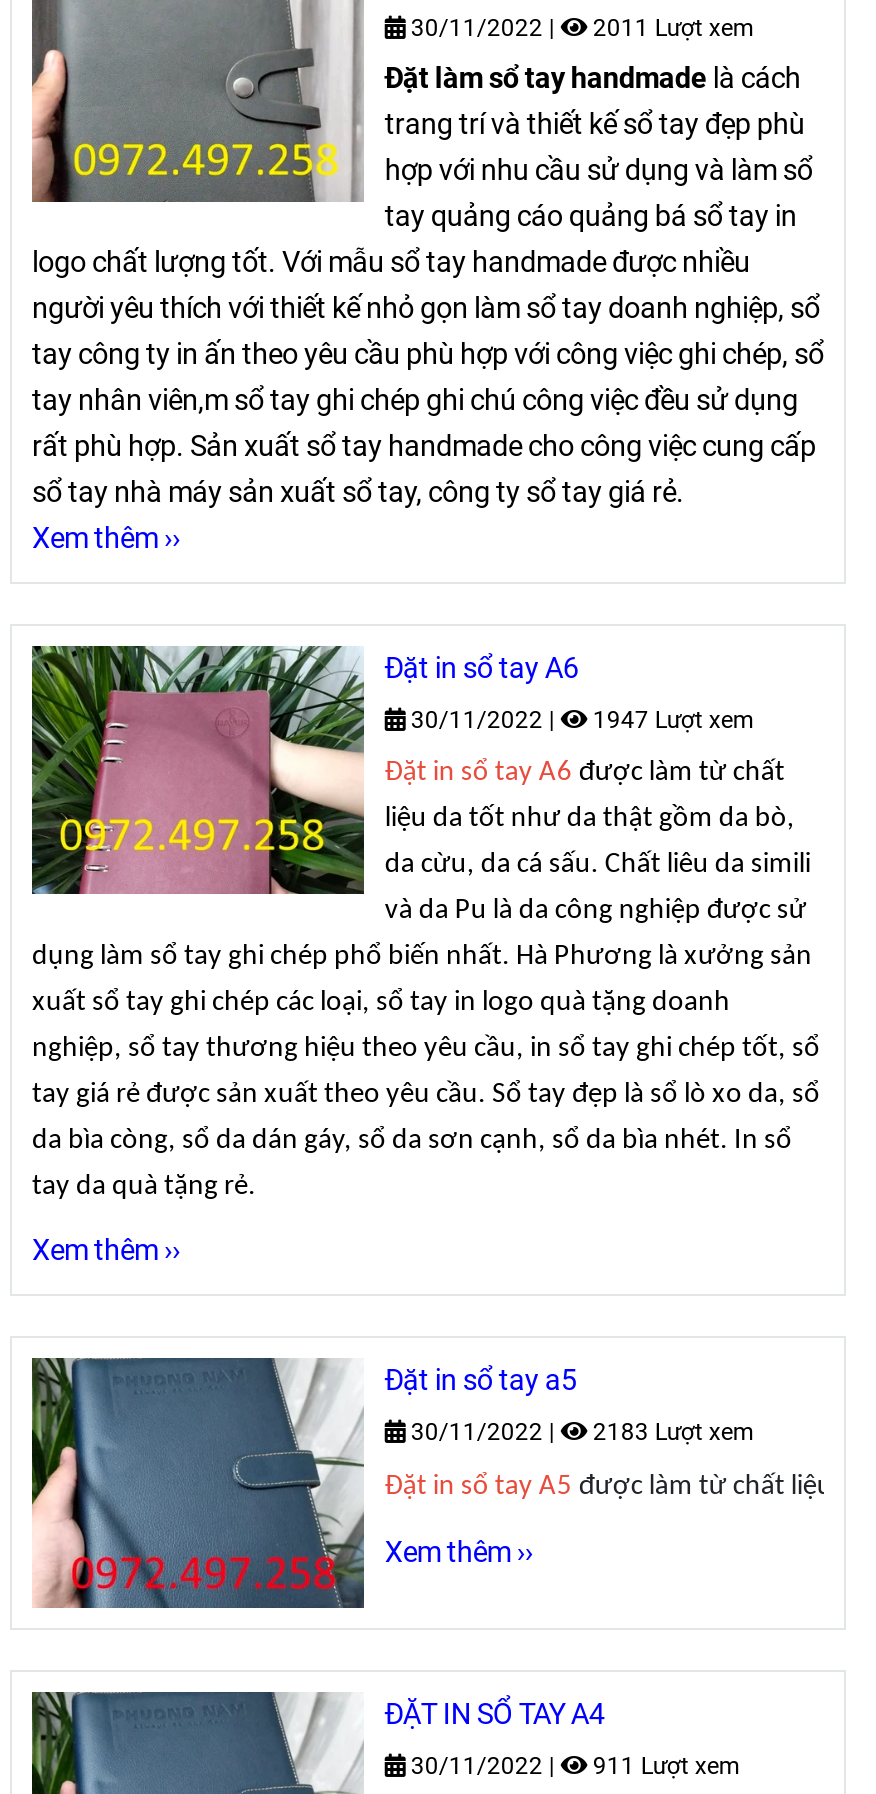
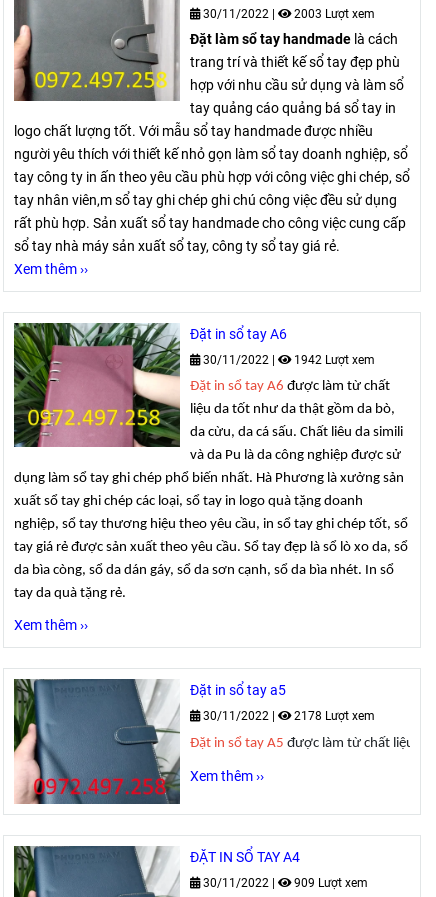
[587,13,755,41] 2011 Lượt xem -> [291,7,375,21] 2003 Lượt xem
[587,705,755,733] 1947 Lượt xem -> [291,353,375,367] 1942 Lượt xem
[587,1419,755,1447] 2183 Lượt xem -> [291,709,375,723] 2178 Lượt xem
[587,1752,741,1780] 911 Lượt xem -> [291,876,368,890] 909 Lượt xem

